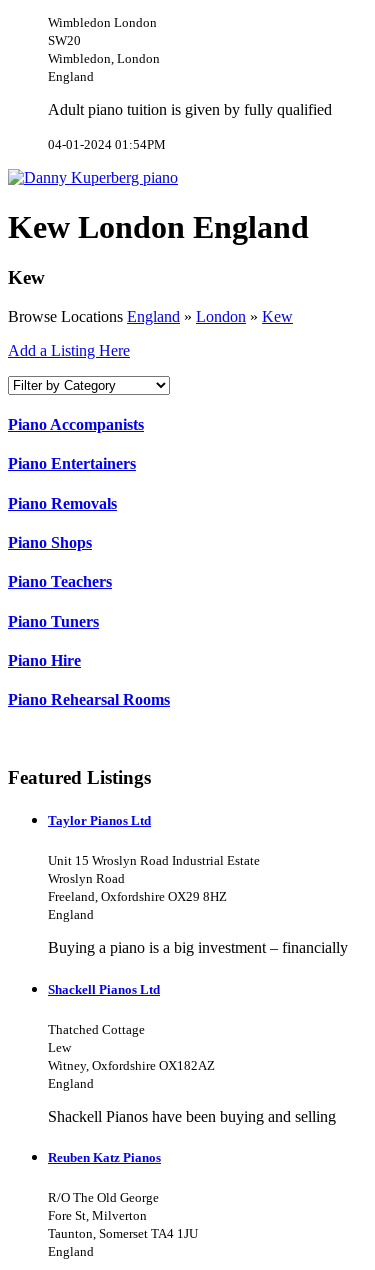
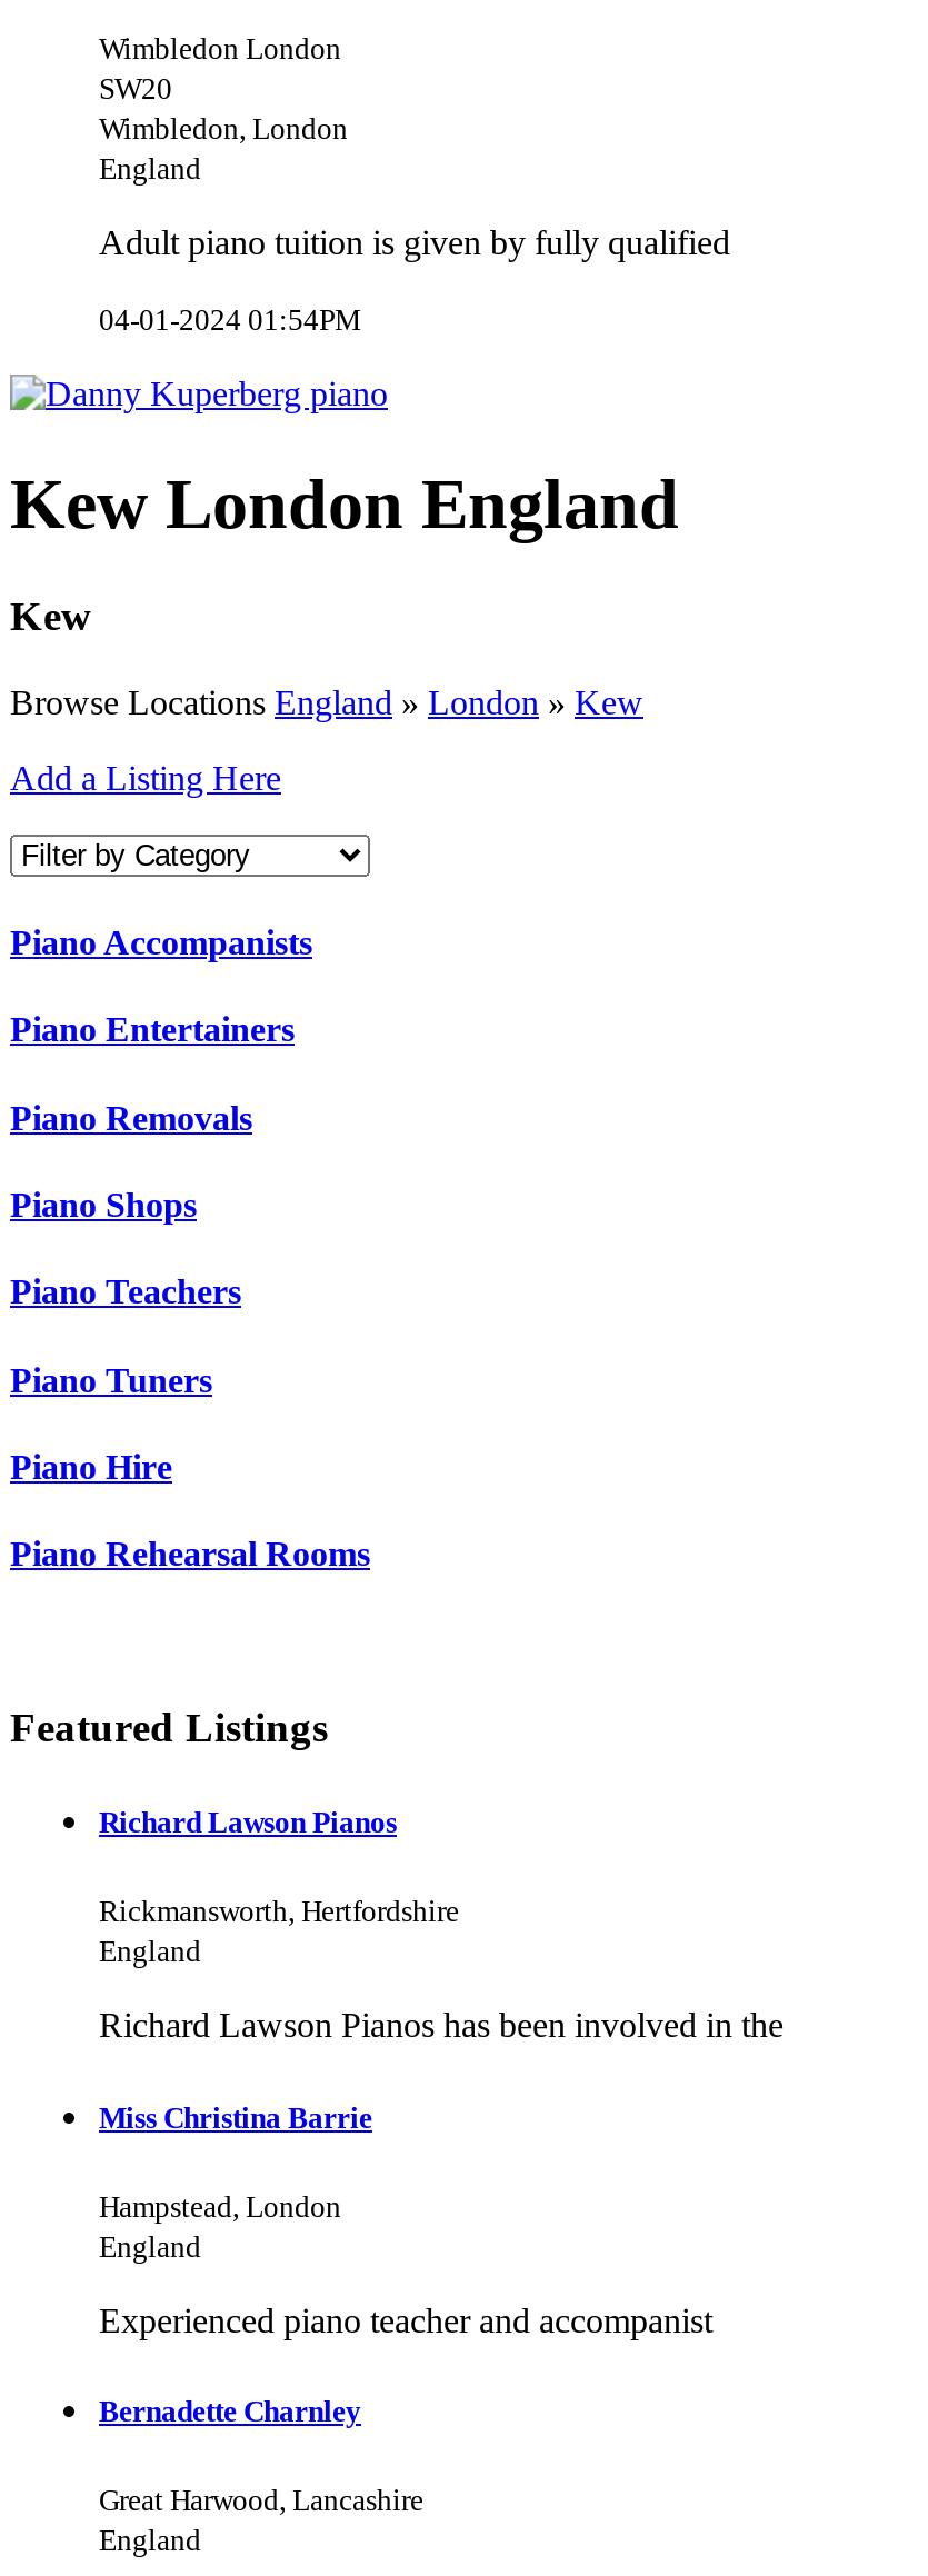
[48,813,151,828] Taylor Pianos Ltd -> [99,1806,397,1840] Richard Lawson Pianos
[48,853,260,904] Unit 15 Wroslyn Road Industrial Estate | Wroslyn Road | Freeland, Oxfordshire OX29 8HZ -> [99,1896,459,1929] Rickmansworth, Hertfordshire
[48,939,348,956] Buying a piano is a big investment – financially -> [99,2007,784,2045] Richard Lawson Pianos has been involved in the
[48,981,160,996] Shackell Pianos Ltd -> [99,2100,372,2134] Miss Christina Barrie
[48,1022,215,1073] Thatched Cottage | Lew | Witney, Oxfordshire OX182AZ -> [99,2190,341,2223] Hampstead, London
[48,1108,336,1125] Shackell Pianos have been buying and selling -> [99,2301,712,2339] Experienced piano teacher and accompanist
[48,1150,161,1165] Reuben Katz Pianos -> [99,2395,361,2428] Bernadette Charnley
[48,1190,198,1241] R/O The Old George | Fore St, Milverton | Taunton, Somerset TA4 1JU -> [99,2484,423,2517] Great Harwood, Lancashire

